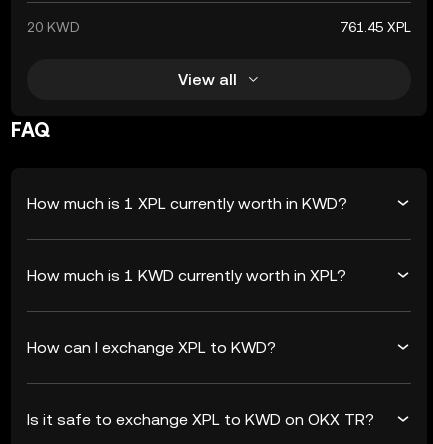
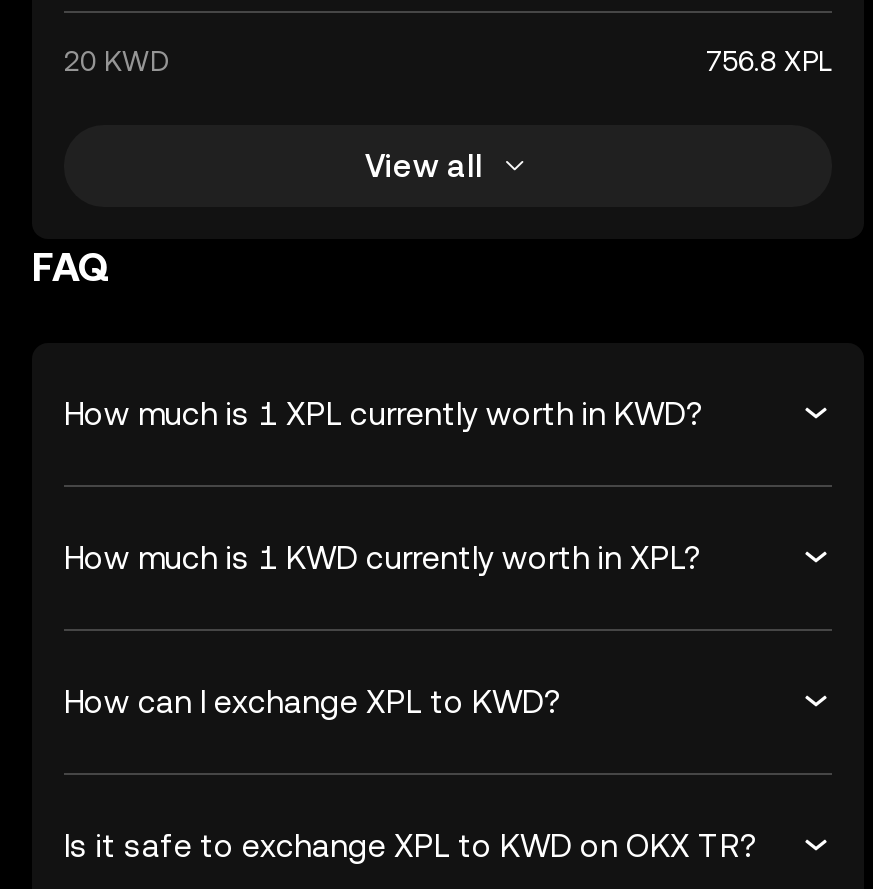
[340,19,411,35] 761.45 XPL -> [706,45,832,77] 756.8 XPL

